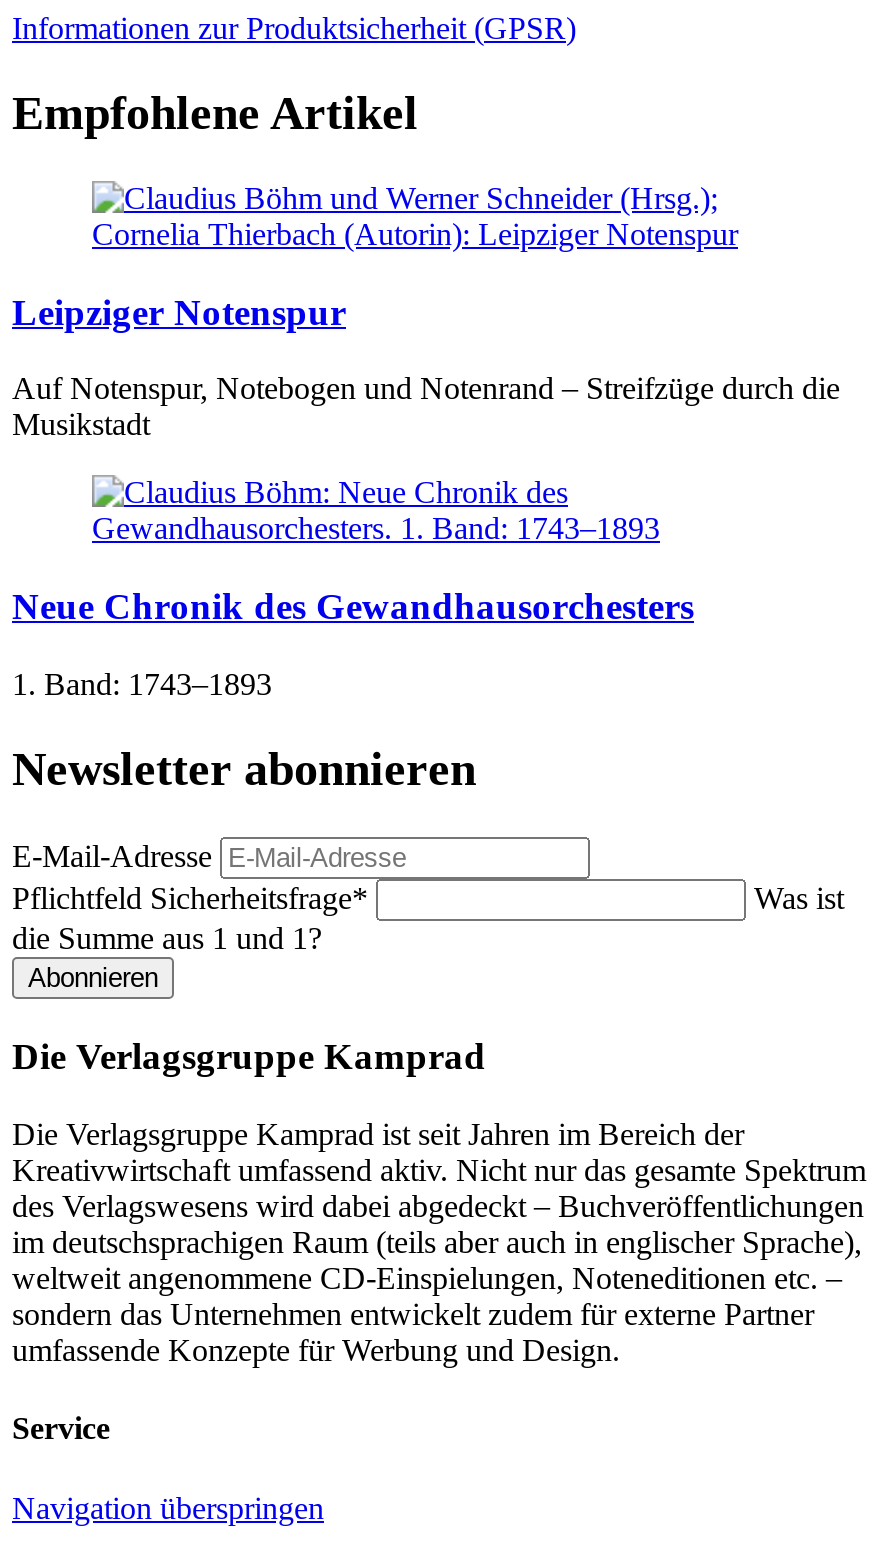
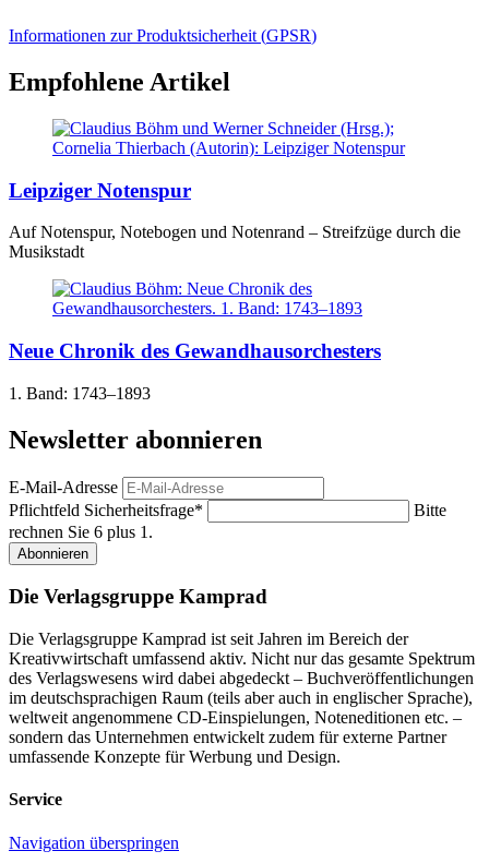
[12,880,844,954] Was ist | die Summe aus 1 und 1? -> [9,500,446,541] Bitte | rechnen Sie 6 plus 1.

